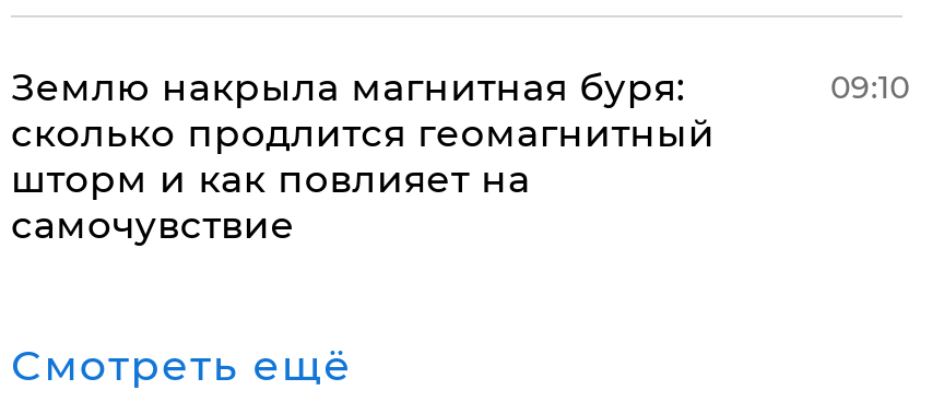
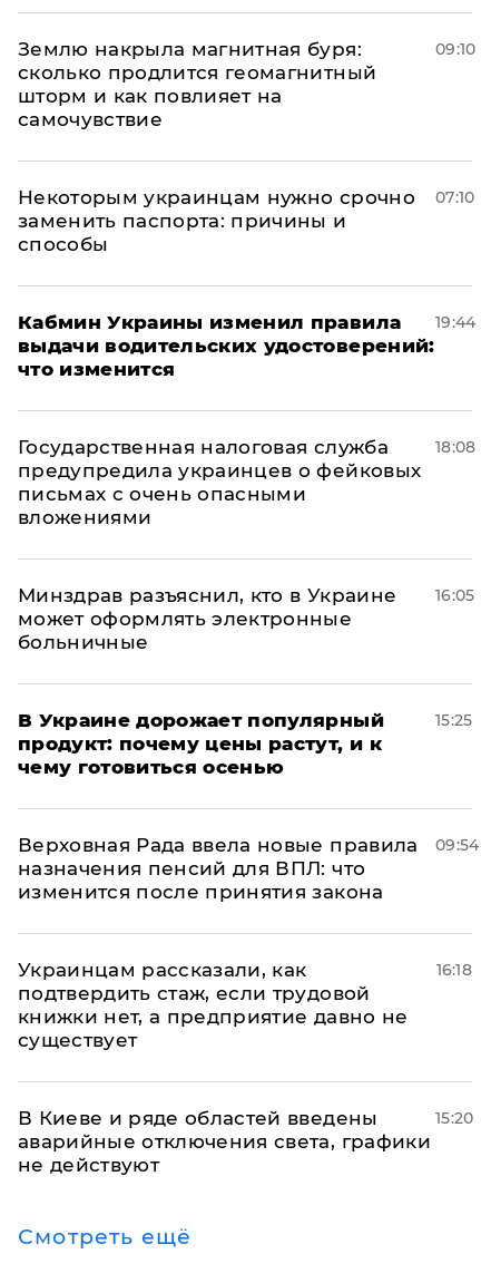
none -> [18,186,415,255] Некоторым украинцам нужно срочно | заменить паспорта: причины и | способы
none -> [18,311,435,380] Кабмин Украины изменил правила | выдачи водительских удостоверений: | что изменится
none -> [18,436,421,528] Государственная налоговая служба | предупредила украинцев о фейковых | письмах с очень опасными | вложениями
none -> [18,584,397,653] Минздрав разъяснил, кто в Украине | может оформлять электронные | больничные
none -> [18,709,384,778] В Украине дорожает популярный | продукт: почему цены растут, и к | чему готовиться осенью
none -> [18,834,418,903] Верховная Рада ввела новые правила | назначения пенсий для ВПЛ: что | изменится после принятия закона
none -> [18,959,408,1051] Украинцам рассказали, как | подтвердить стаж, если трудовой | книжки нет, а предприятие давно не | существует
none -> [18,1107,431,1176] В Киеве и ряде областей введены | аварийные отключения света, графики | не действуют
none -> [435,187,475,207] 07:10
none -> [435,312,476,332] 19:44
none -> [435,437,476,457] 18:08
none -> [435,585,475,605] 16:05
none -> [435,710,473,730] 15:25
none -> [435,835,479,855] 09:54
none -> [435,1108,474,1128] 15:20
none -> [436,960,472,980] 16:18

